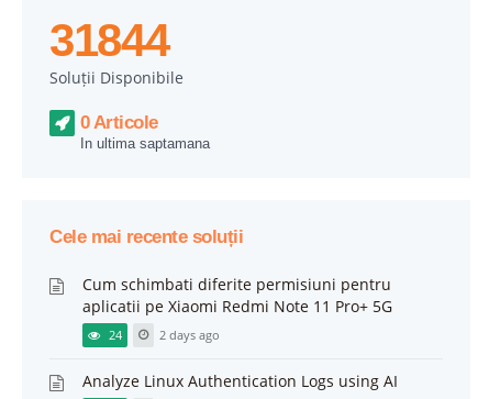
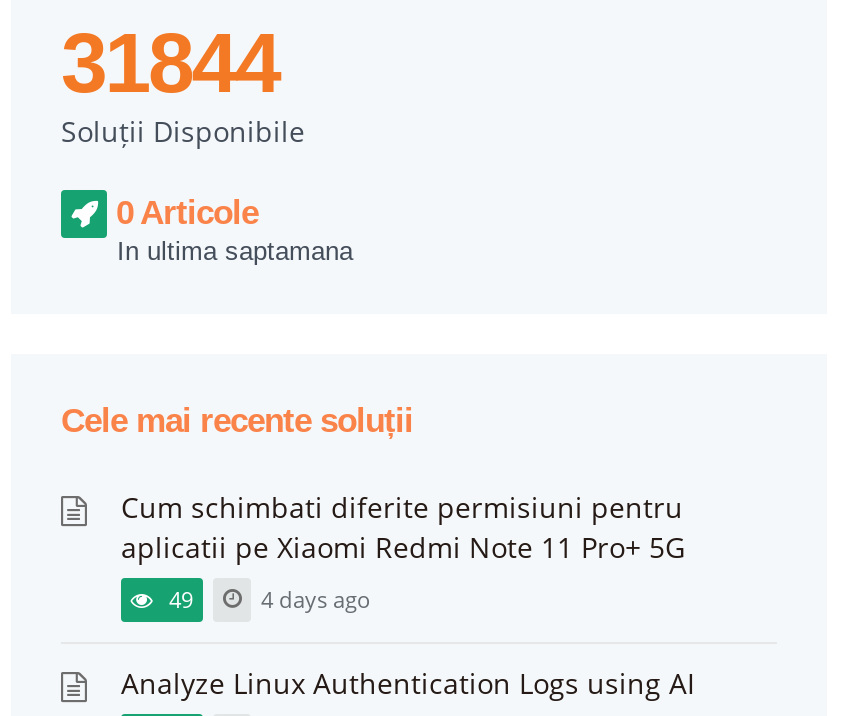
[109,327,122,343] 24 -> [169,585,193,615] 49
[159,327,220,343] 2 days ago -> [261,585,371,615] 4 days ago

